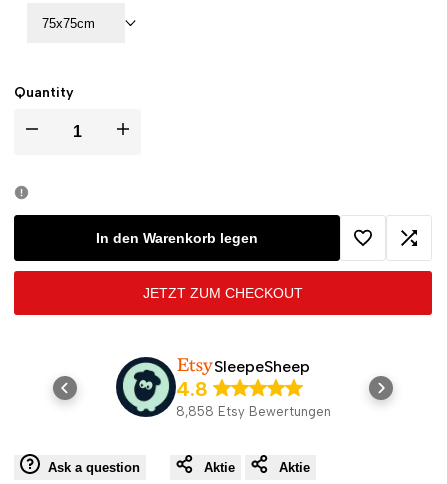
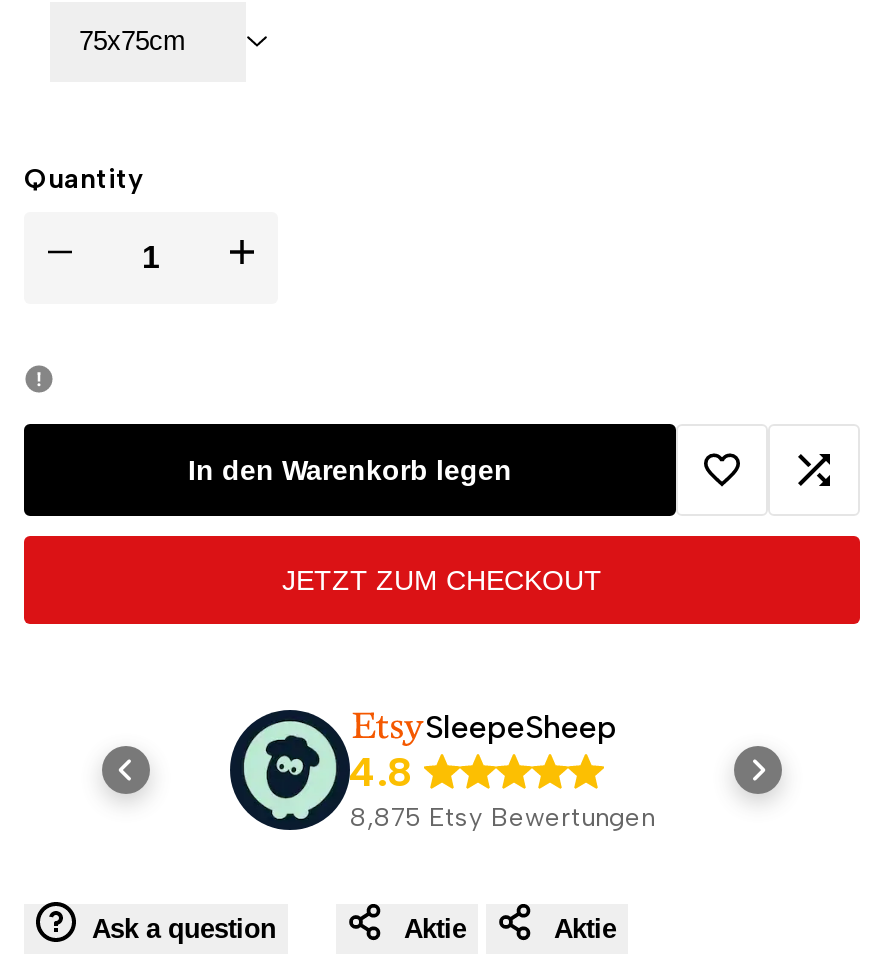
[175,404,330,419] 8,858 Etsy Bewertungen -> [349,803,655,833] 8,875 Etsy Bewertungen

